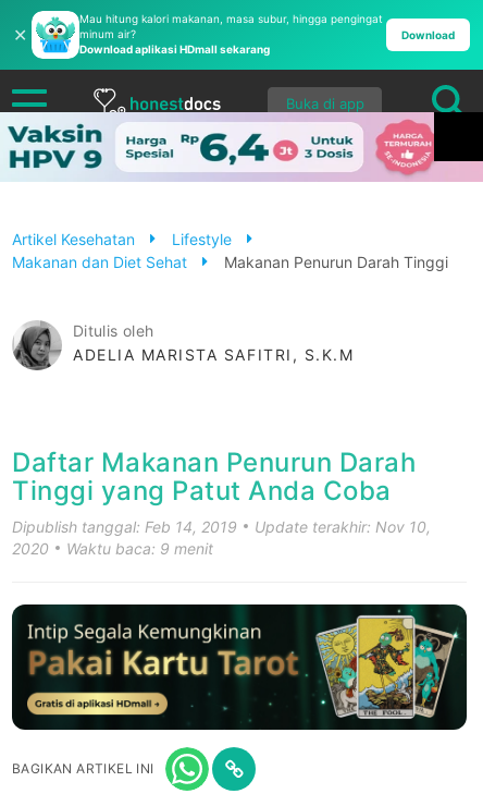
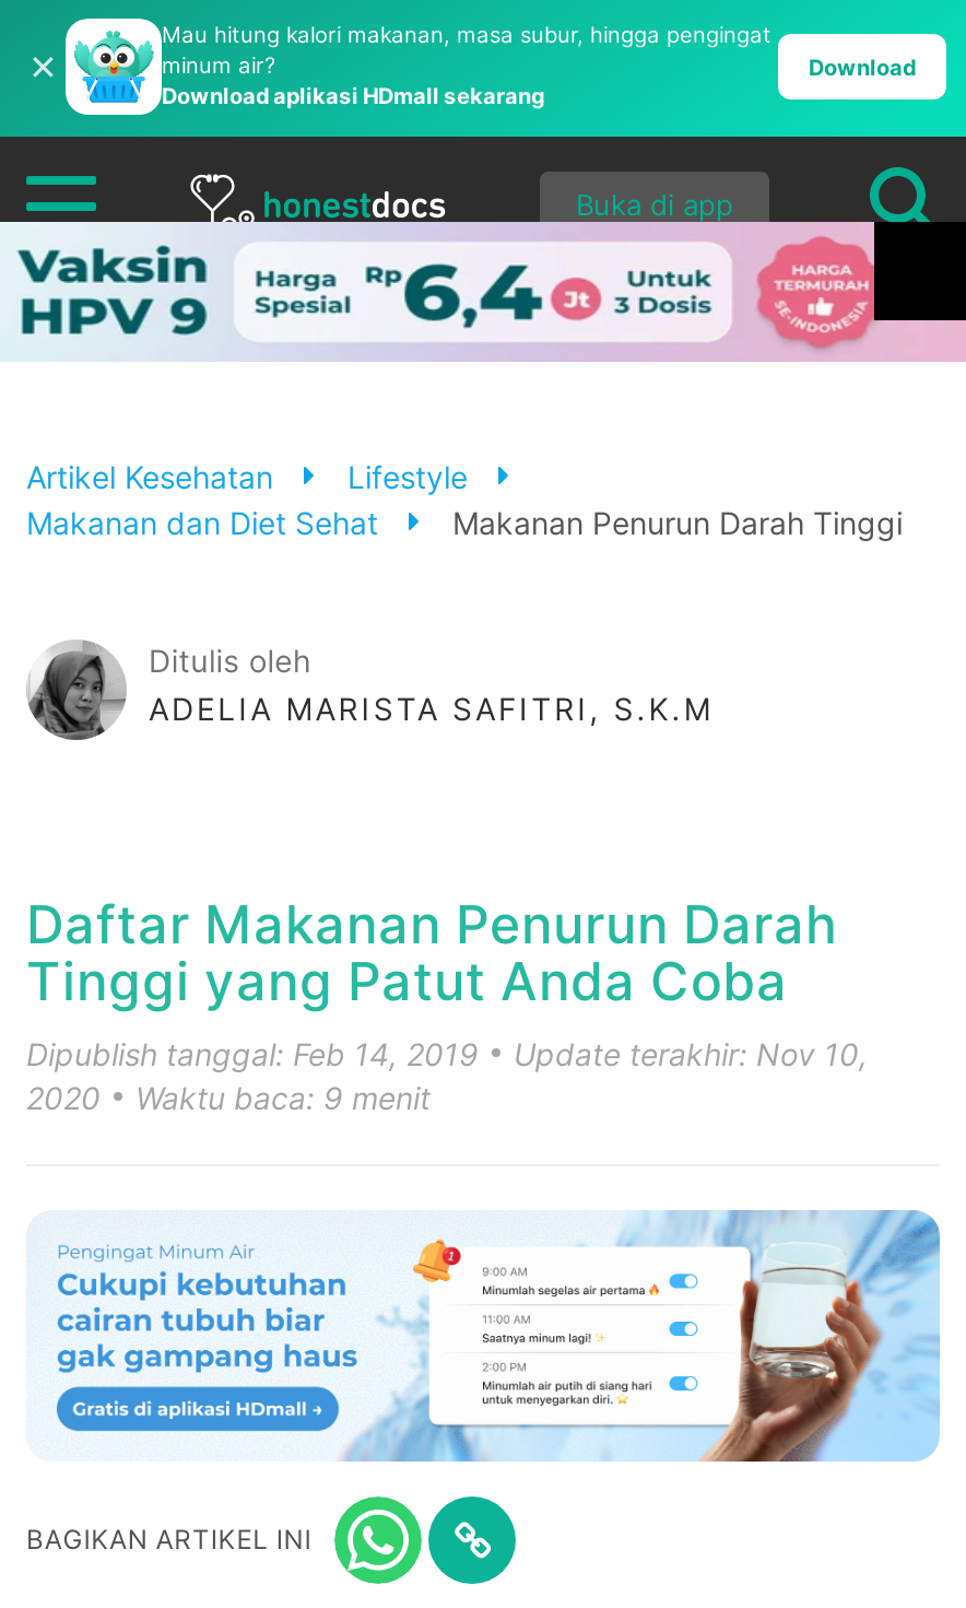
[11,603,468,731] [image] -> [26,1210,940,1464] [image]

